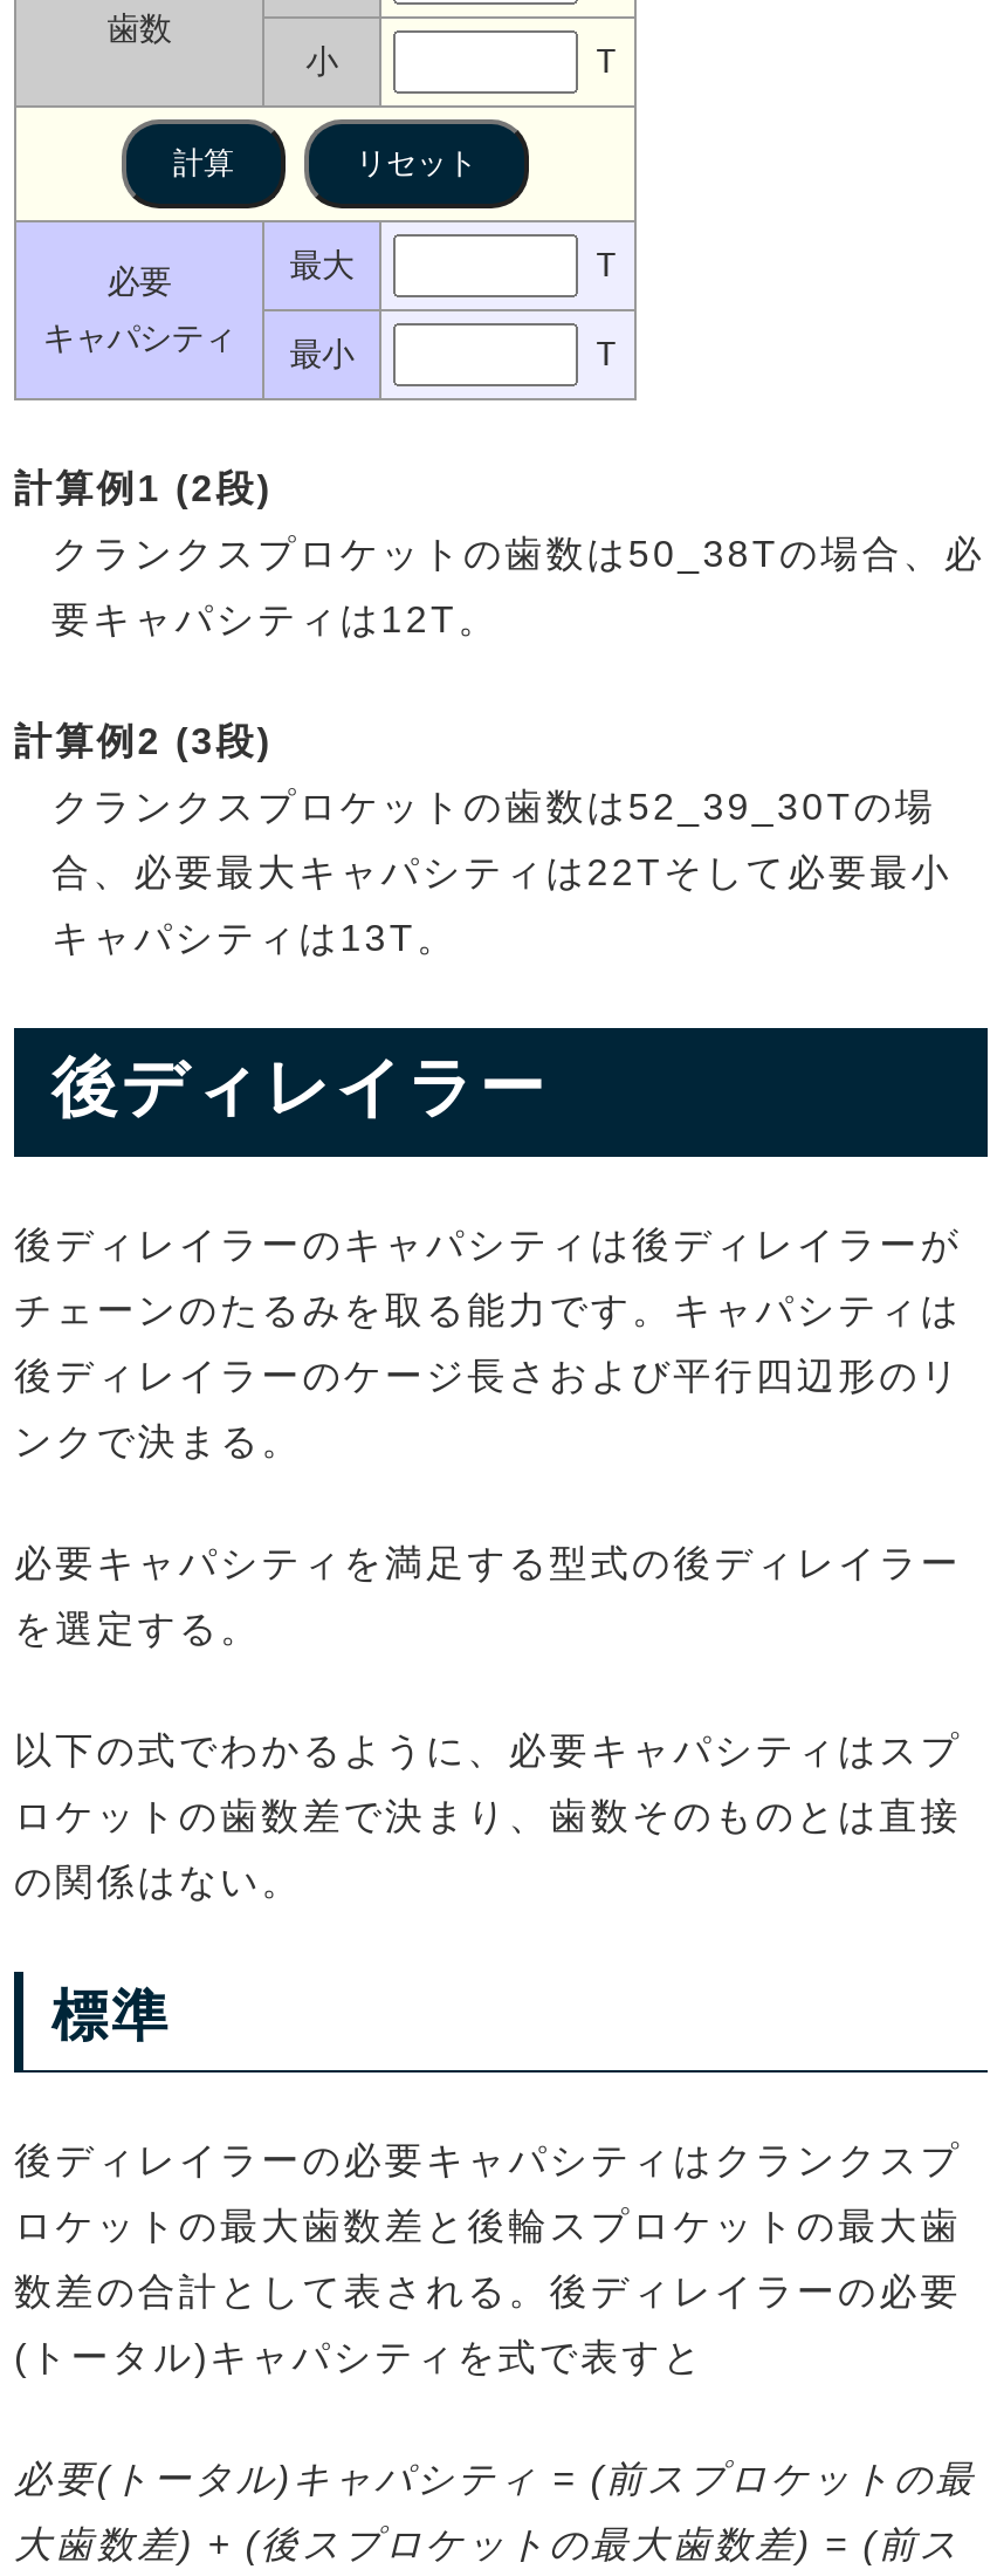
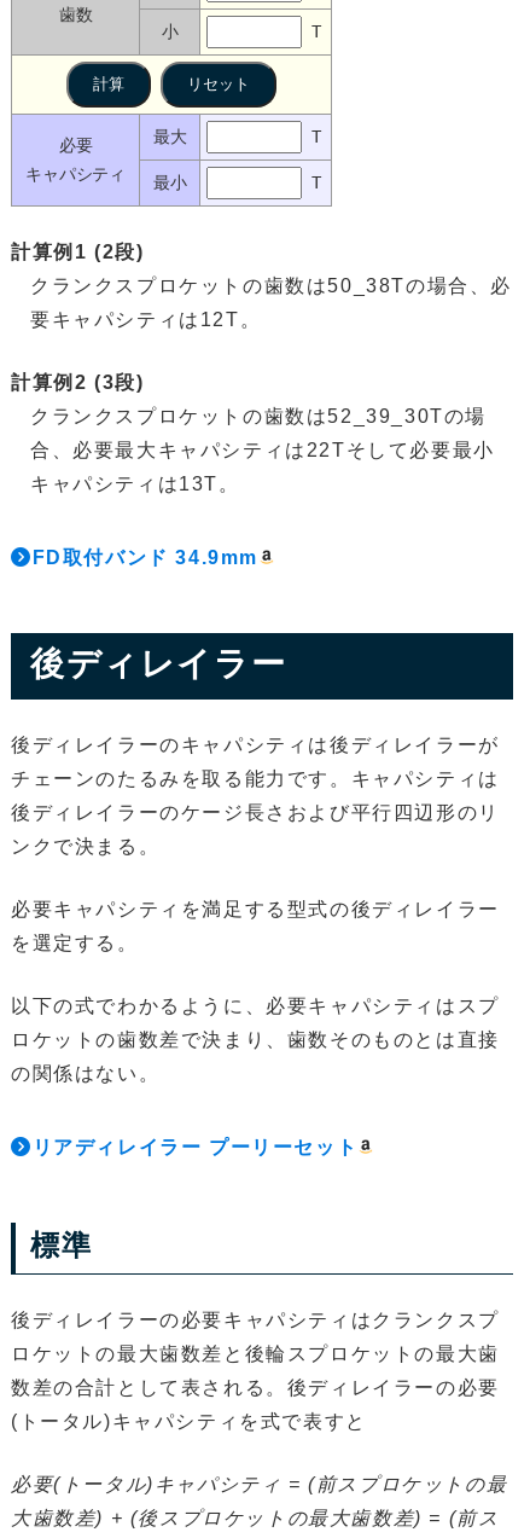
none -> [32,547,258,568] FD取付バンド 34.9mm
none -> [32,1137,358,1157] リアディレイラー プーリーセット

